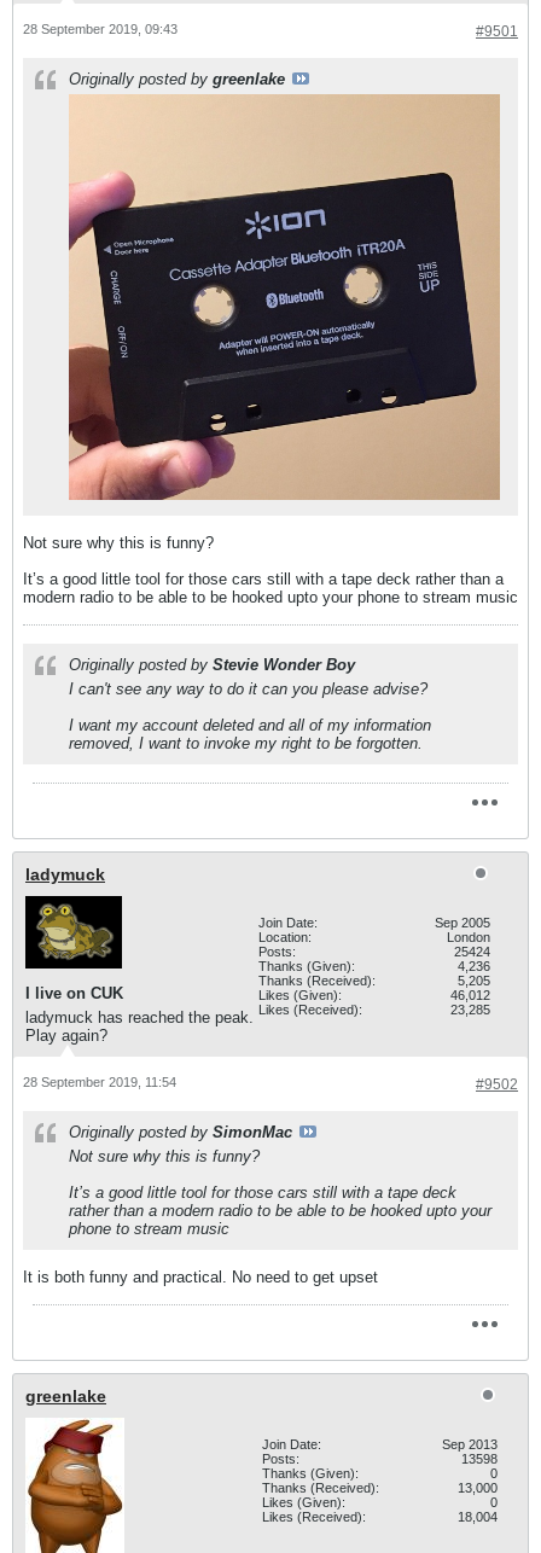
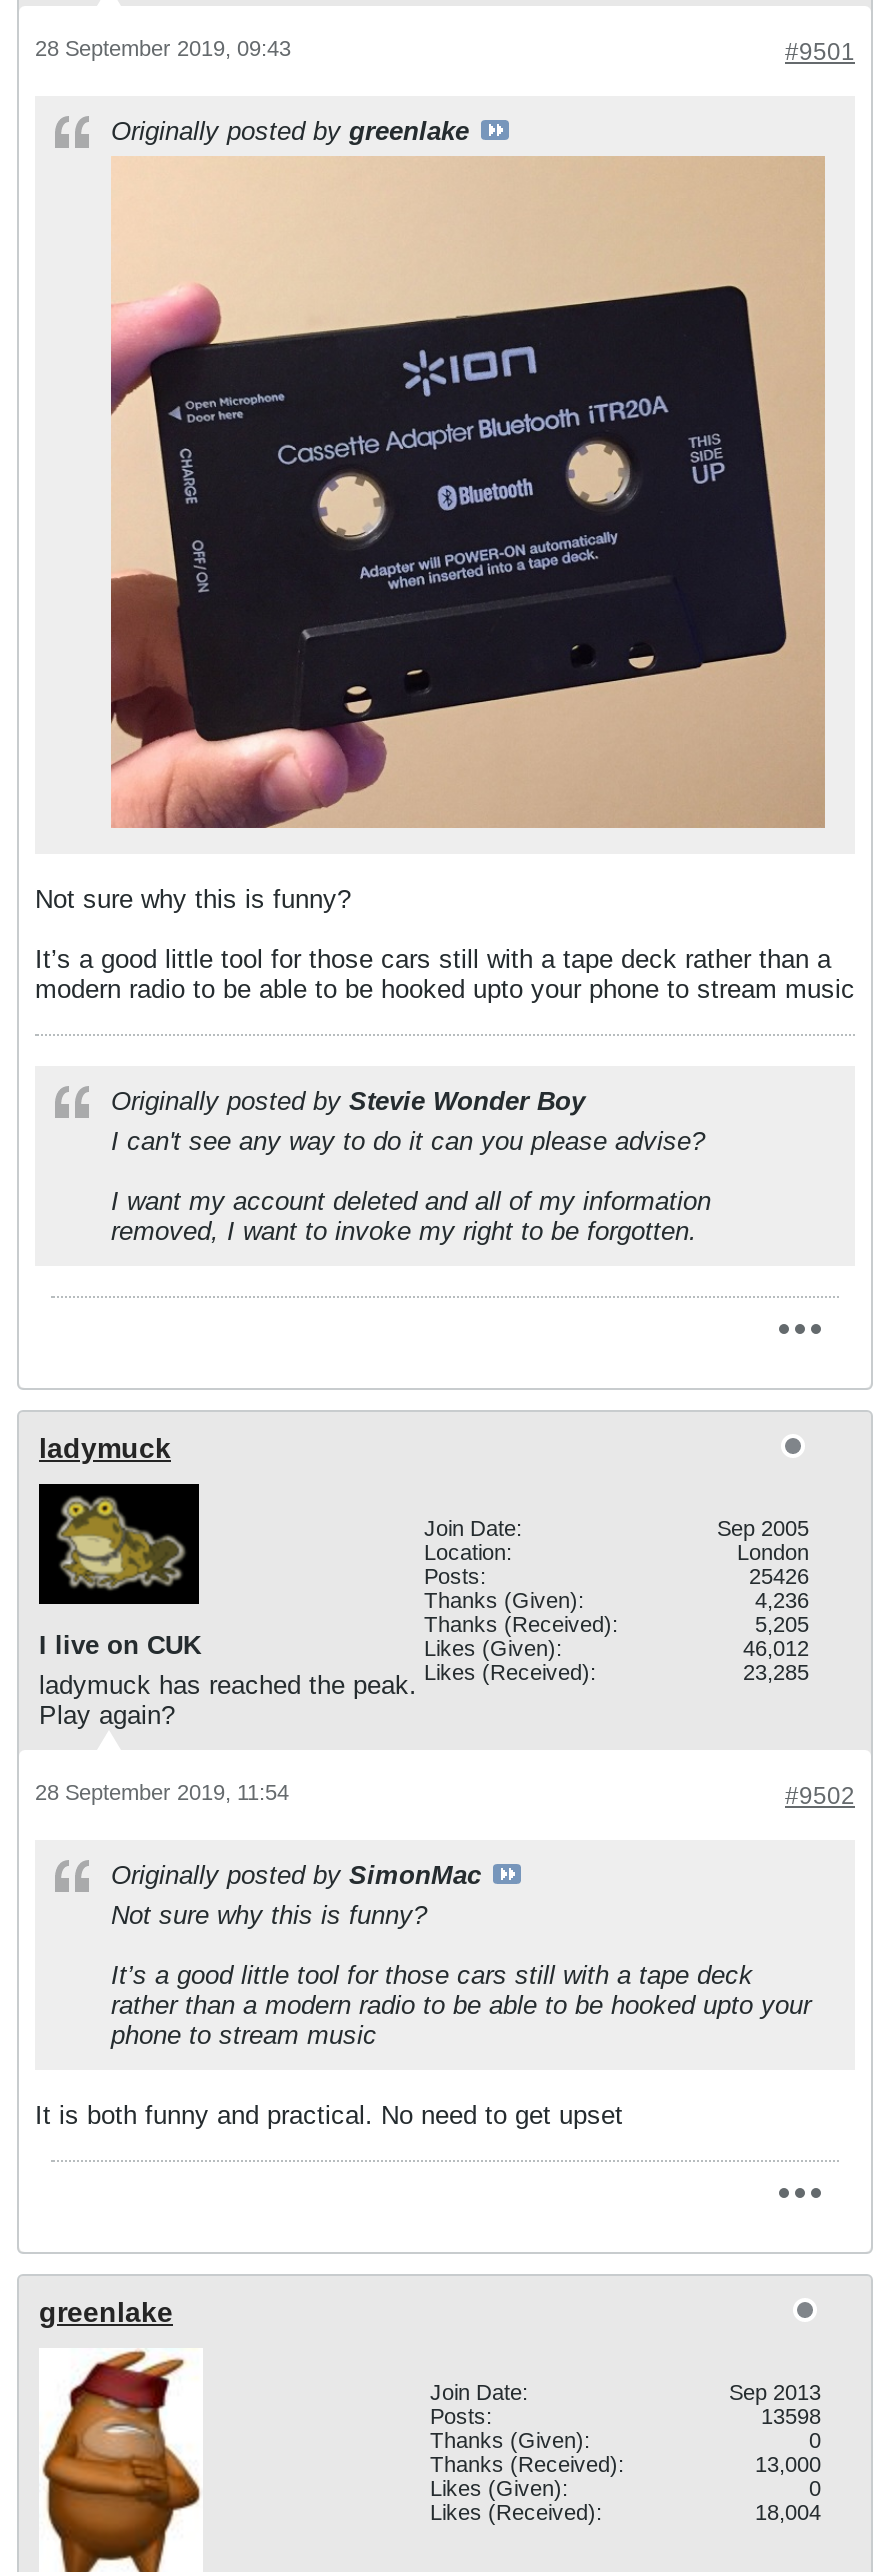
[454,944,490,959] 25424 -> [749,1564,809,1588] 25426

